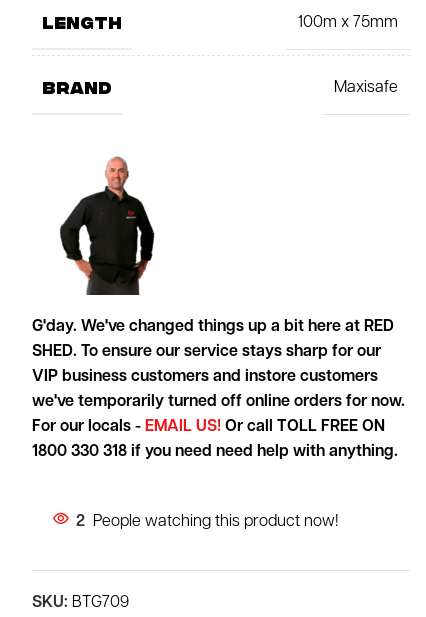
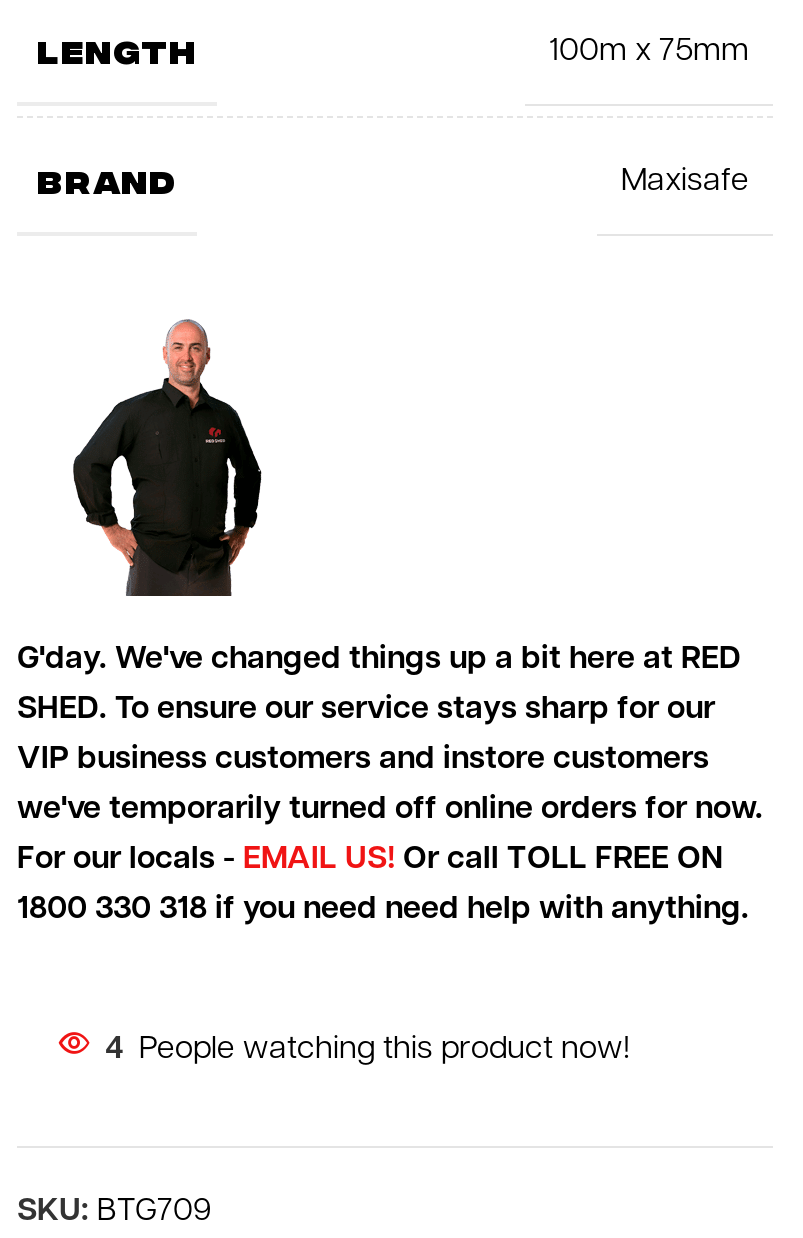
[76,514,339,530] 2 People watching this product now! -> [105,1034,631,1066] 4 People watching this product now!

